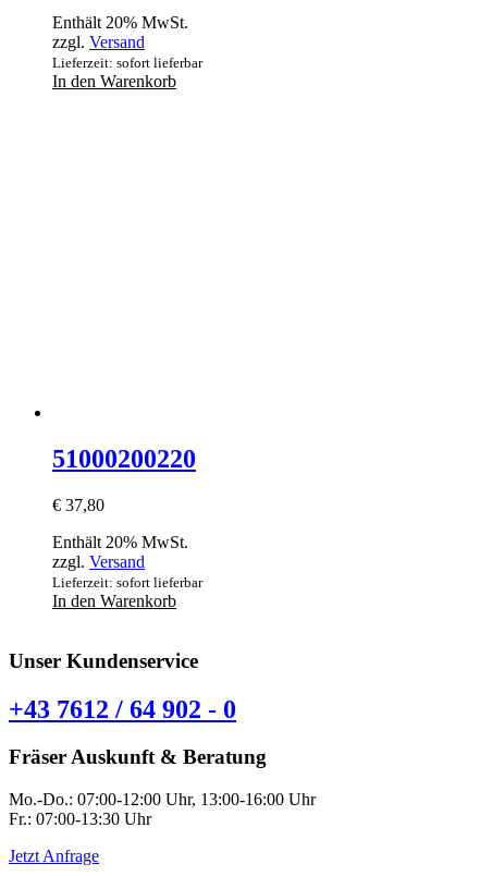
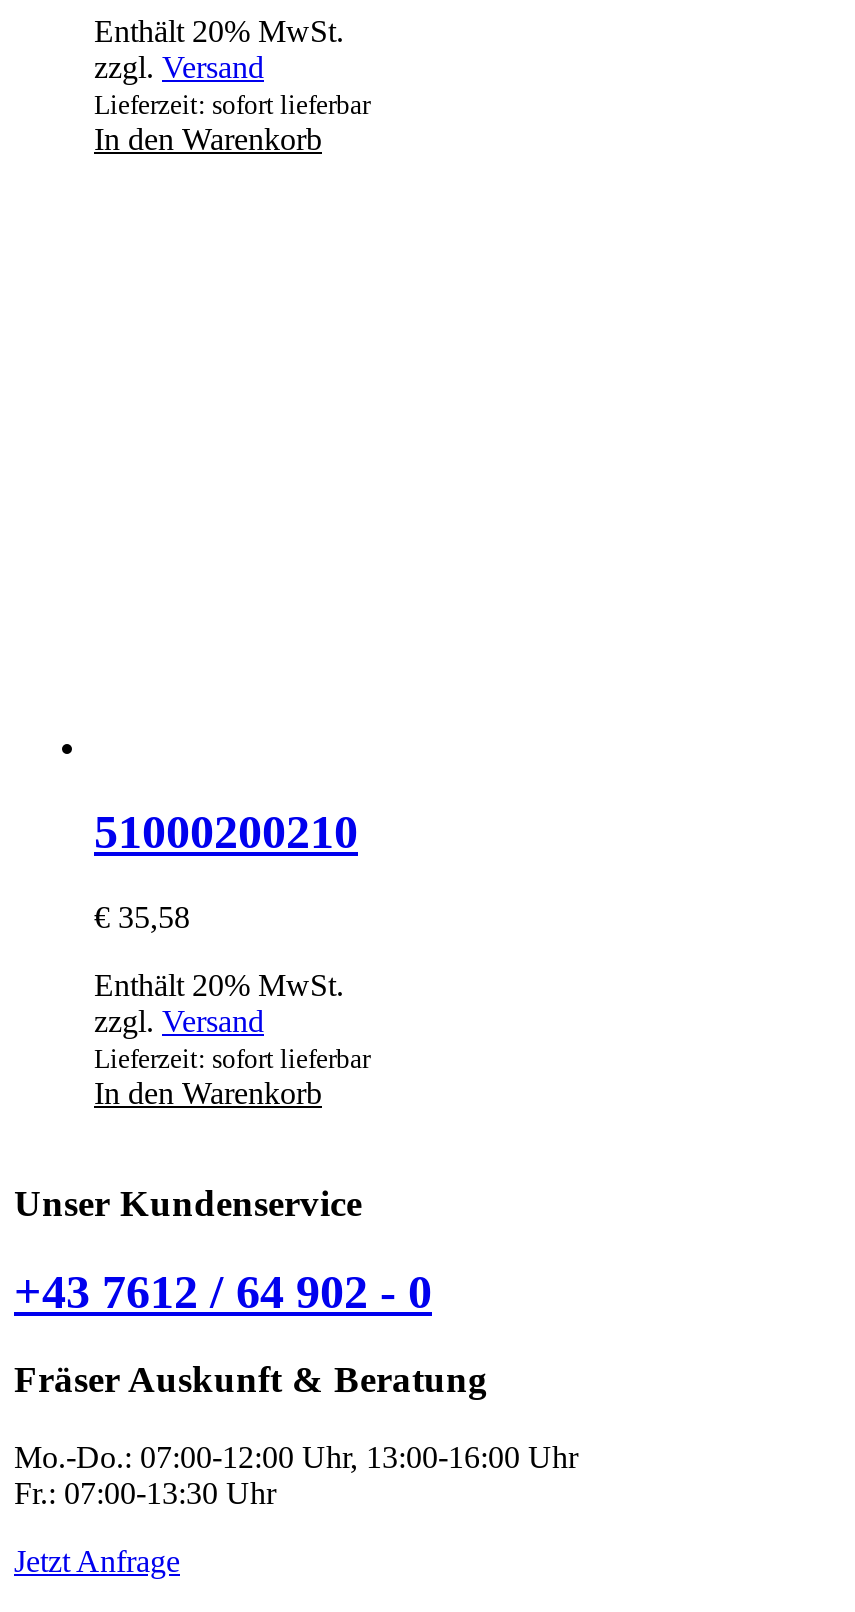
[52,445,196,473] 51000200220 -> [94,806,358,858] 51000200210
[52,496,104,514] €37,80 -> [94,900,190,934] €35,58

